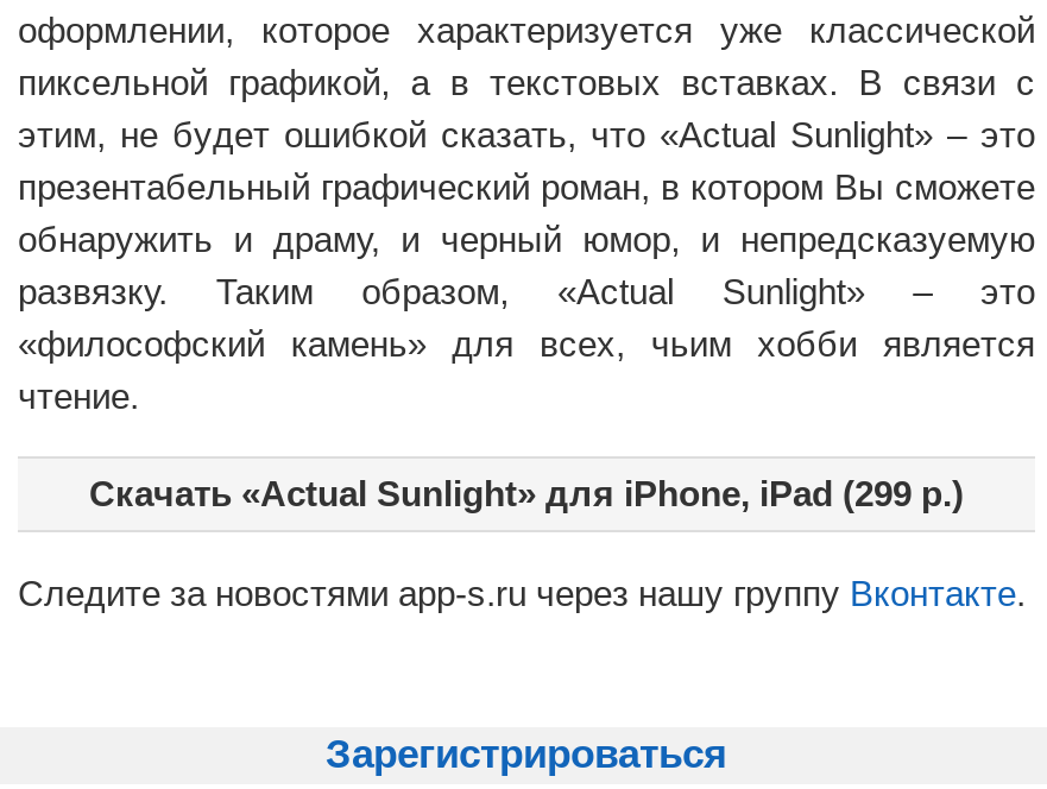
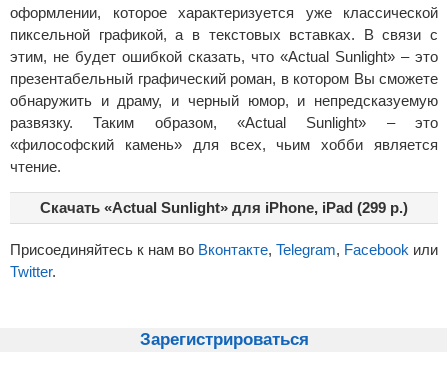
[18,572,1026,612] Следите за новостями app-s.ru через нашу группу Вконтакте. -> [10,241,438,280] Присоединяйтесь к нам во Вконтакте, Telegram, Facebook или | Twitter.

